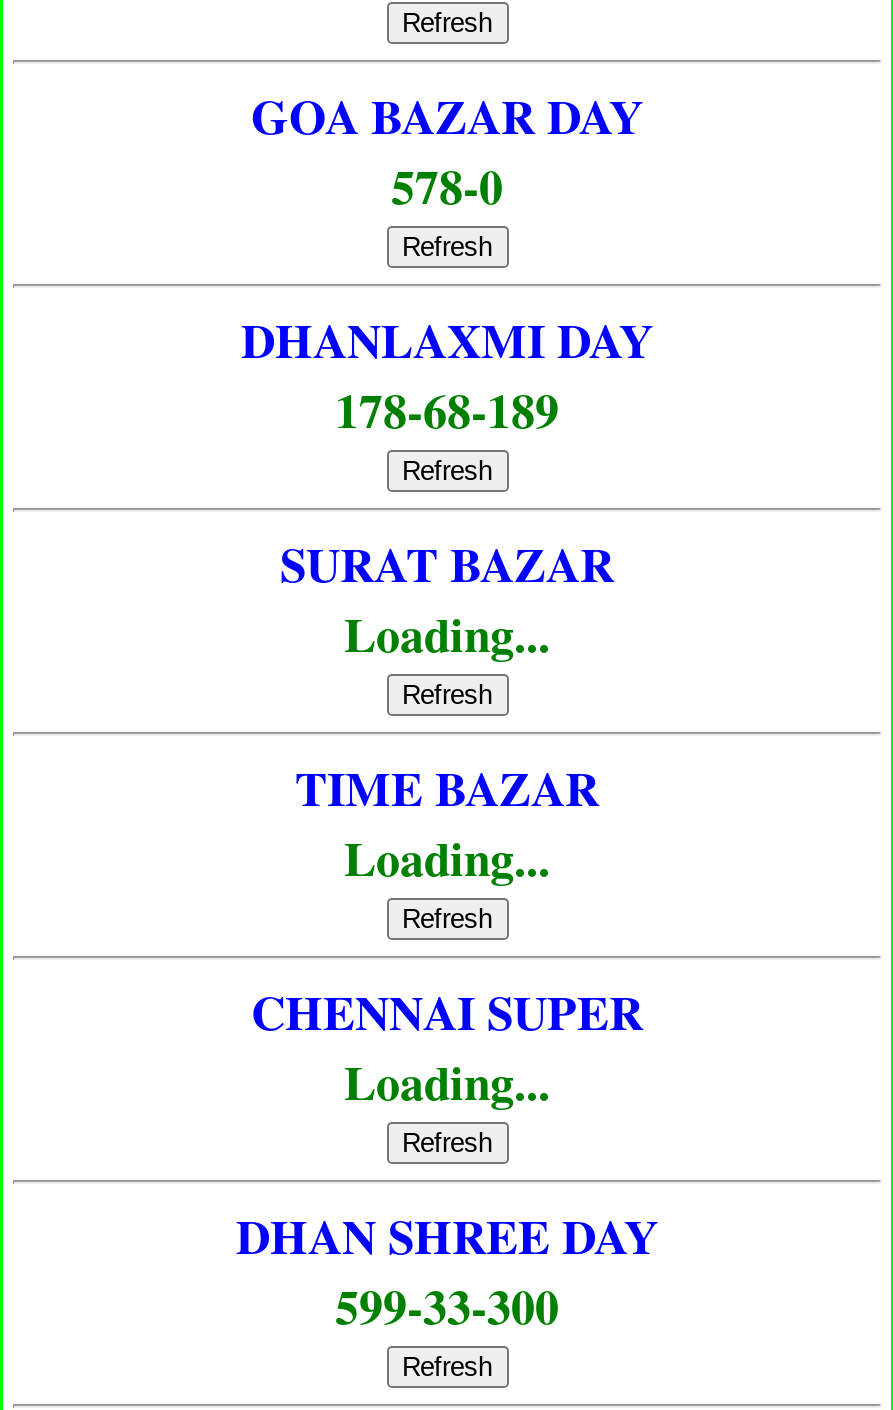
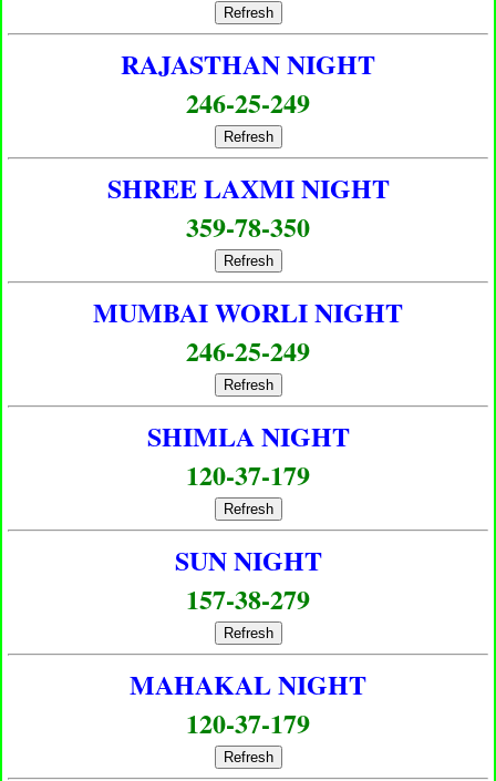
[251,80,643,220] GOA BAZAR DAY | 578-0 -> [121,44,375,122] RAJASTHAN NIGHT | 246-25-249
[241,304,653,444] DHANLAXMI DAY | 178-68-189 -> [107,168,389,246] SHREE LAXMI NIGHT | 359-78-350
[280,528,614,668] SURAT BAZAR | Loading... -> [93,292,403,370] MUMBAI WORLI NIGHT | 246-25-249
[295,752,599,892] TIME BAZAR | Loading... -> [147,416,349,494] SHIMLA NIGHT | 120-37-179
[251,976,643,1116] CHENNAI SUPER | Loading... -> [174,540,322,618] SUN NIGHT | 157-38-279
[236,1200,658,1340] DHAN SHREE DAY | 599-33-300 -> [130,665,366,742] MAHAKAL NIGHT | 120-37-179

